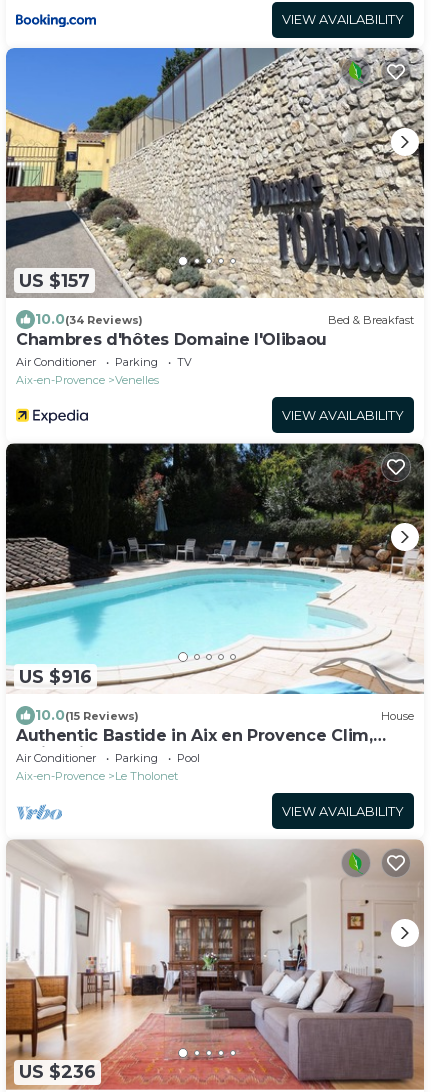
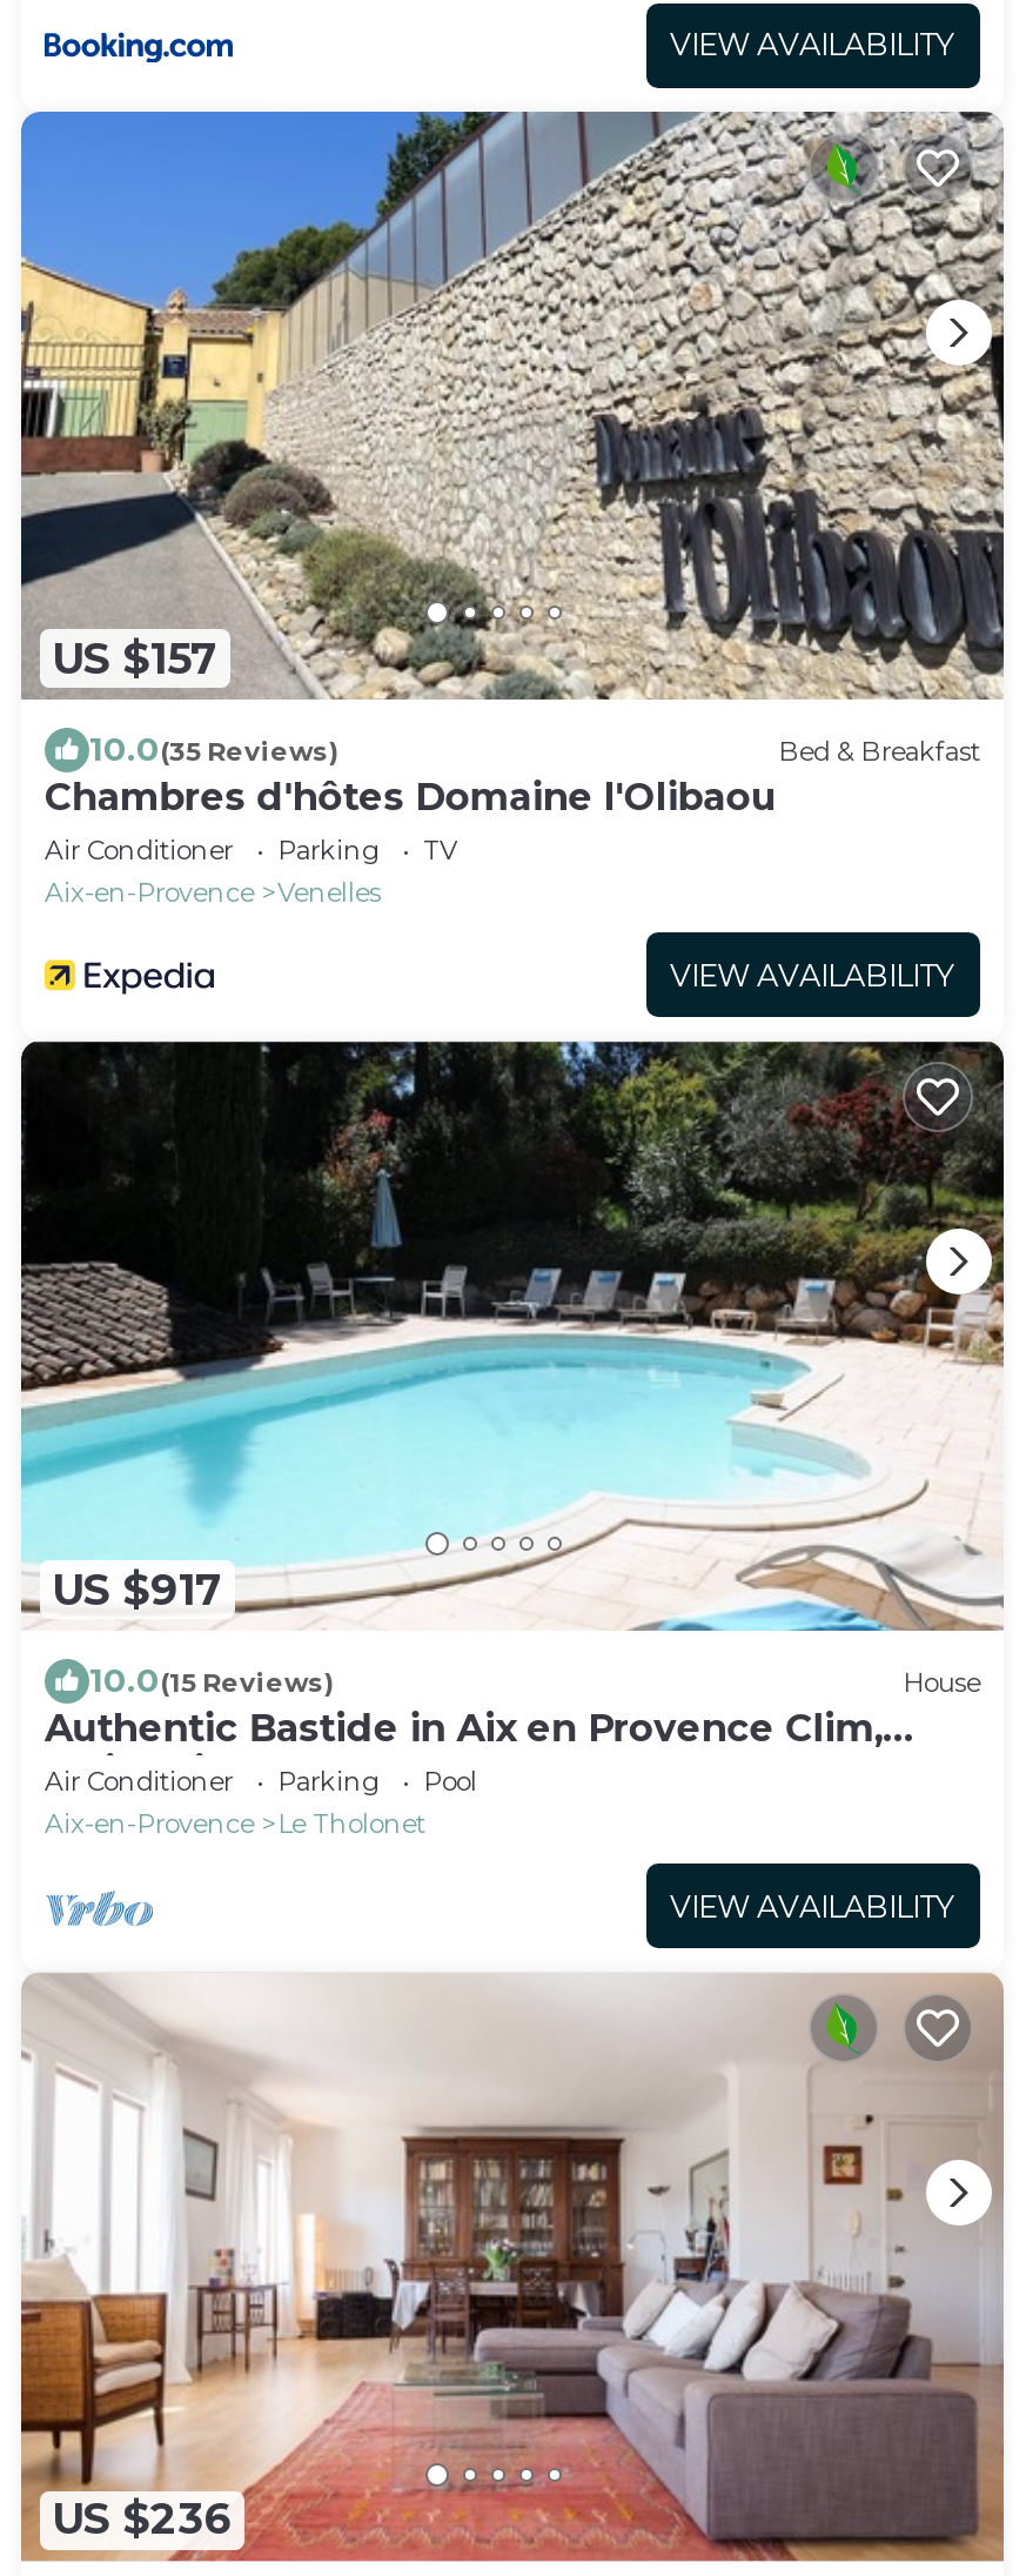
[35,310,143,328] 10.0(34 Reviews) -> [89,729,338,771] 10.0(35 Reviews)
[19,666,92,688] US $916 -> [52,1564,223,1616] US $917

